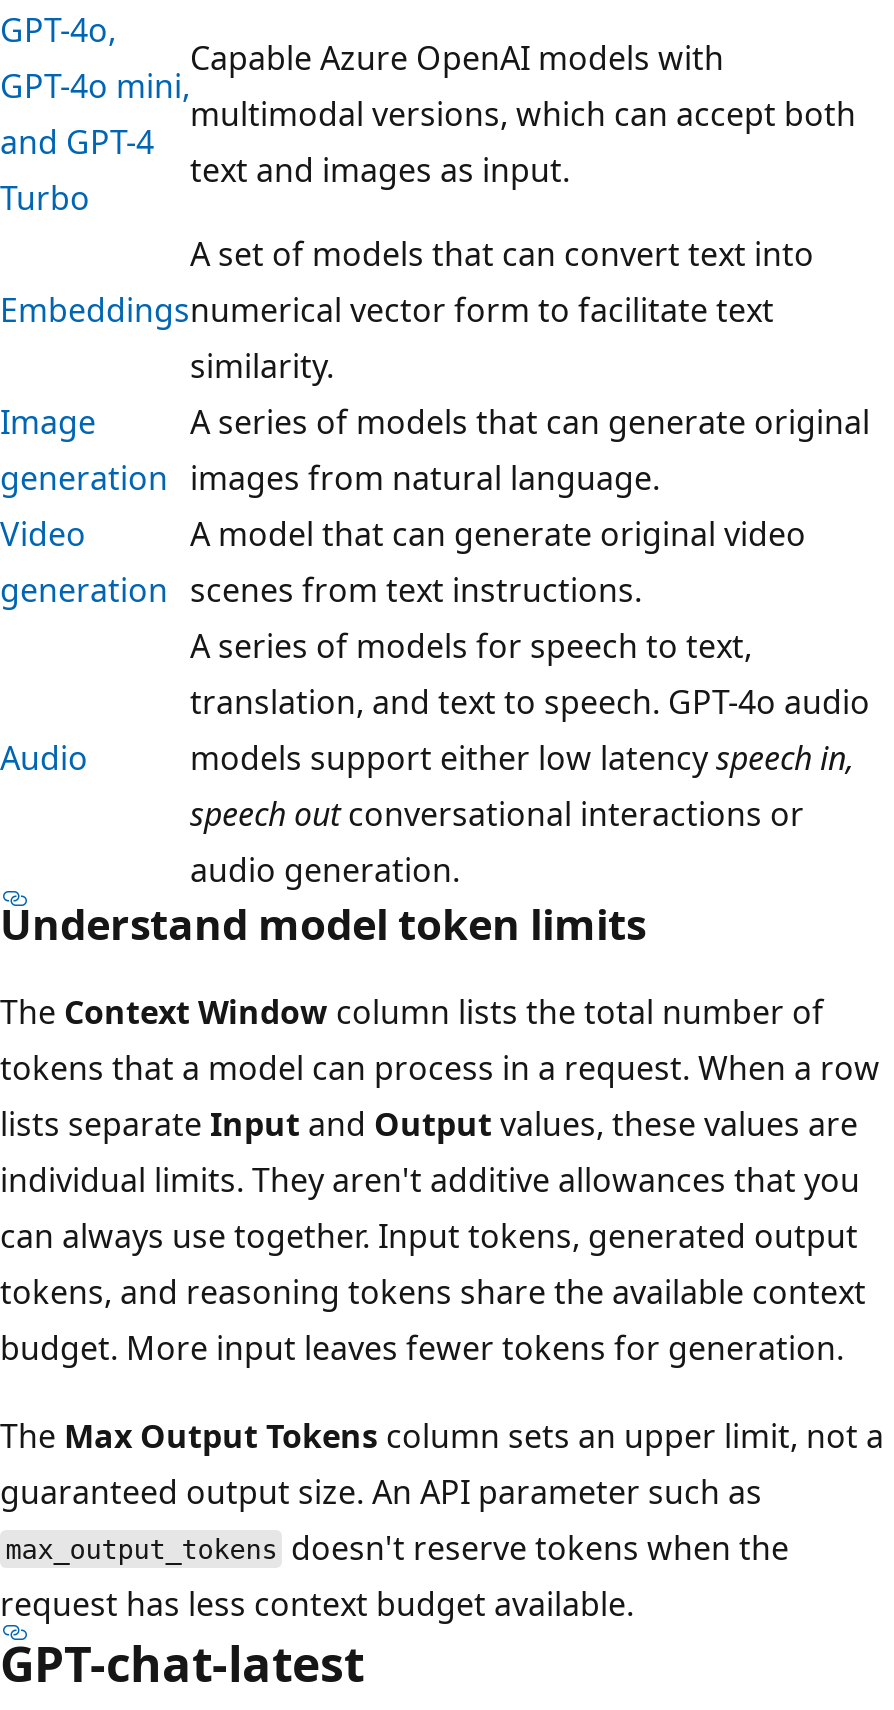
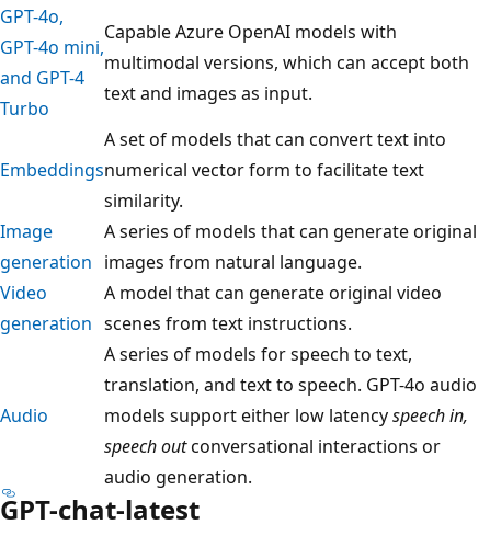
[0,895,884,1625] Understand model token limits | The Context Window column lists the total number of | tokens that a model can process in a request. When a row | lists separate Input and Output values, these values are | individual limits. They aren't additive allowances that you | can always use together. Input tokens, generated output | tokens, and reasoning tokens share the available context | budget. More input leaves fewer tokens for generation. | The Max Output Tokens column sets an upper limit, not a | guaranteed output size. An API parameter such as | max_output_tokens doesn't reserve tokens when the | request has less context budget available. -> none

